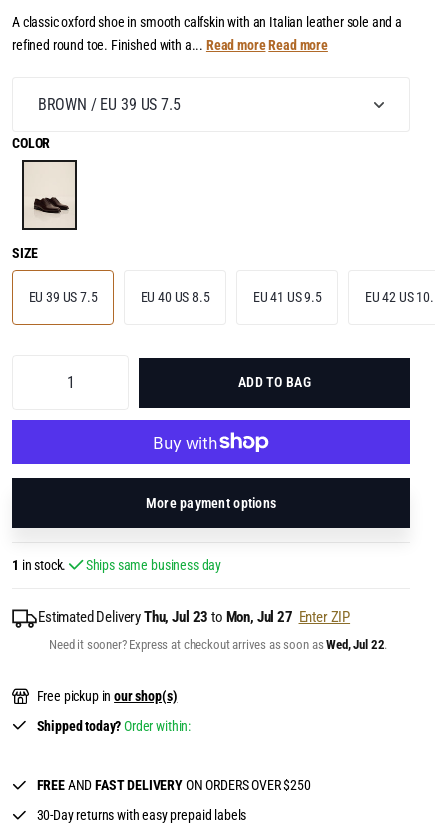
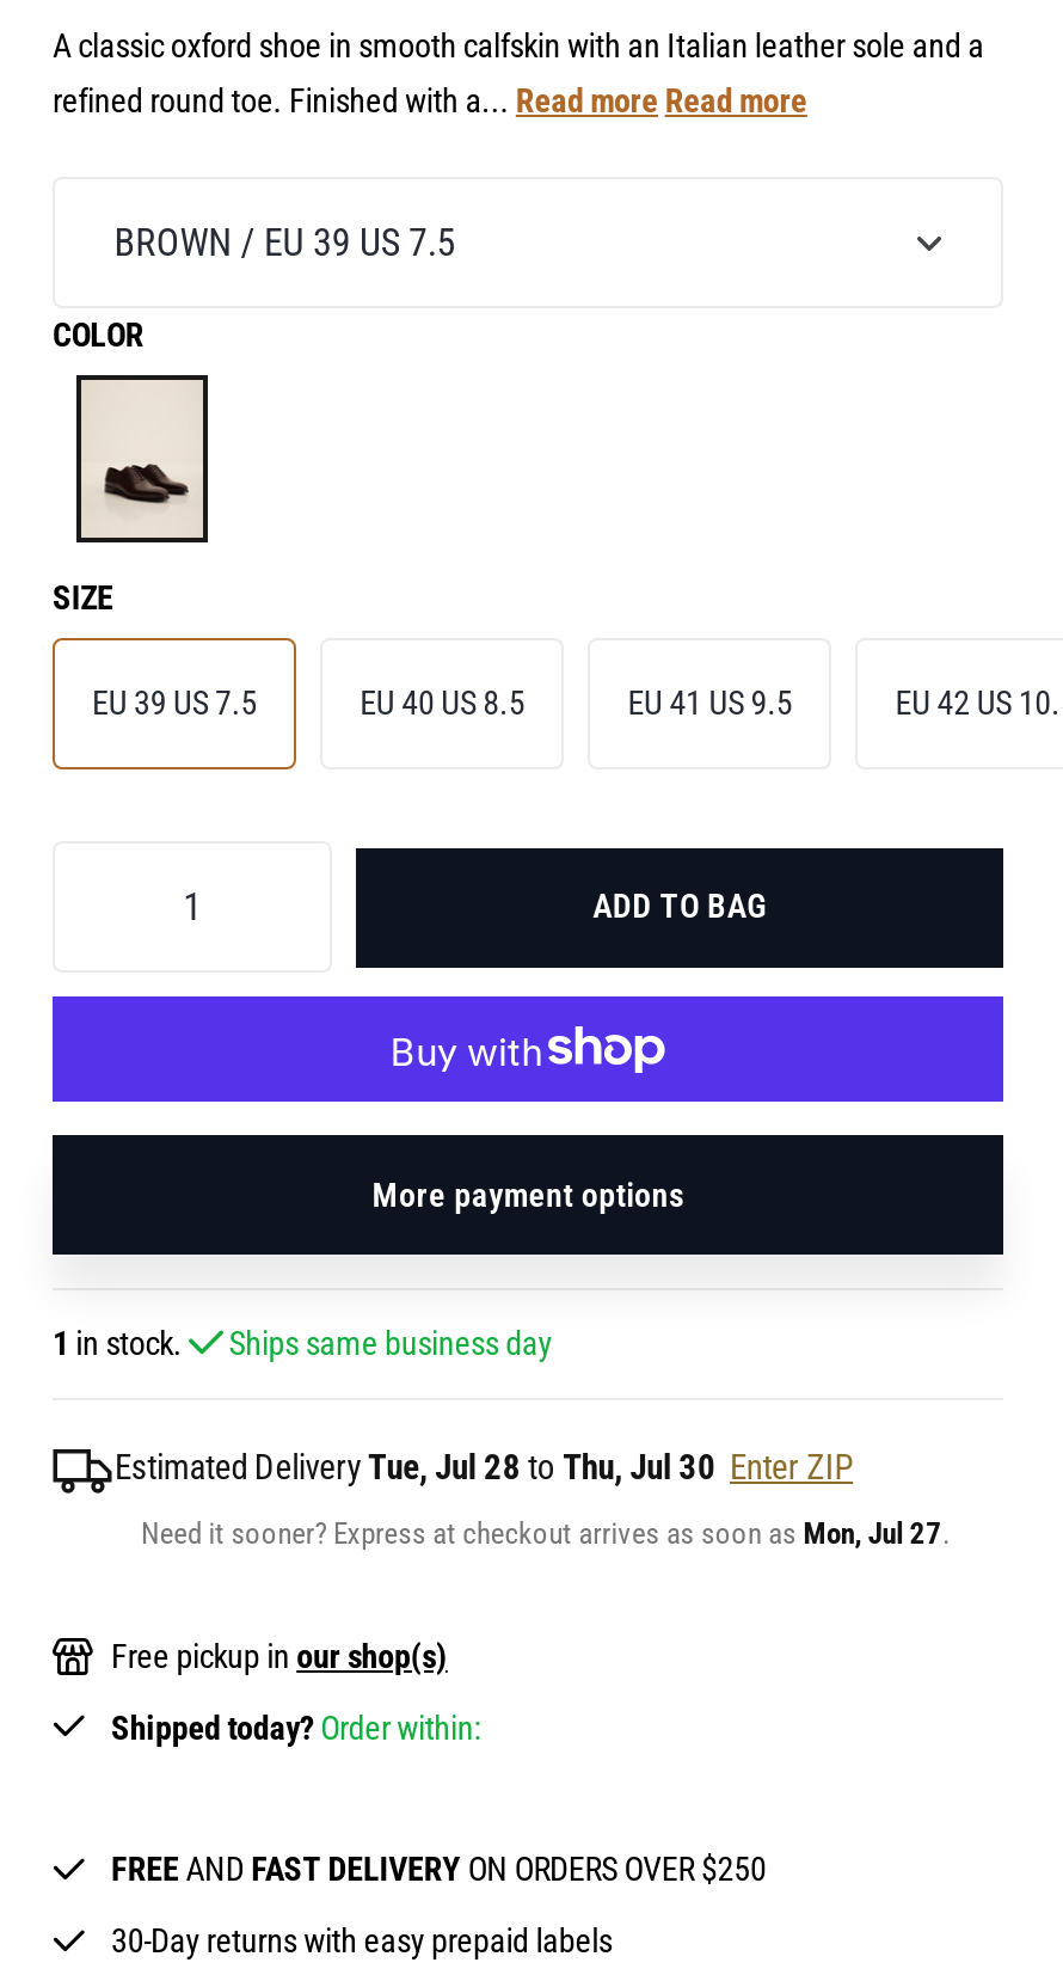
[38,609,350,626] Estimated Delivery Thu, Jul 23 to Mon, Jul 27 Enter ZIP -> [115,1448,853,1489] Estimated Delivery Tue, Jul 28 to Thu, Jul 30 Enter ZIP
[49,637,387,652] Need it sooner? Express at checkout arrives as soon as Wed, Jul 22. -> [141,1515,949,1551] Need it sooner? Express at checkout arrives as soon as Mon, Jul 27.

